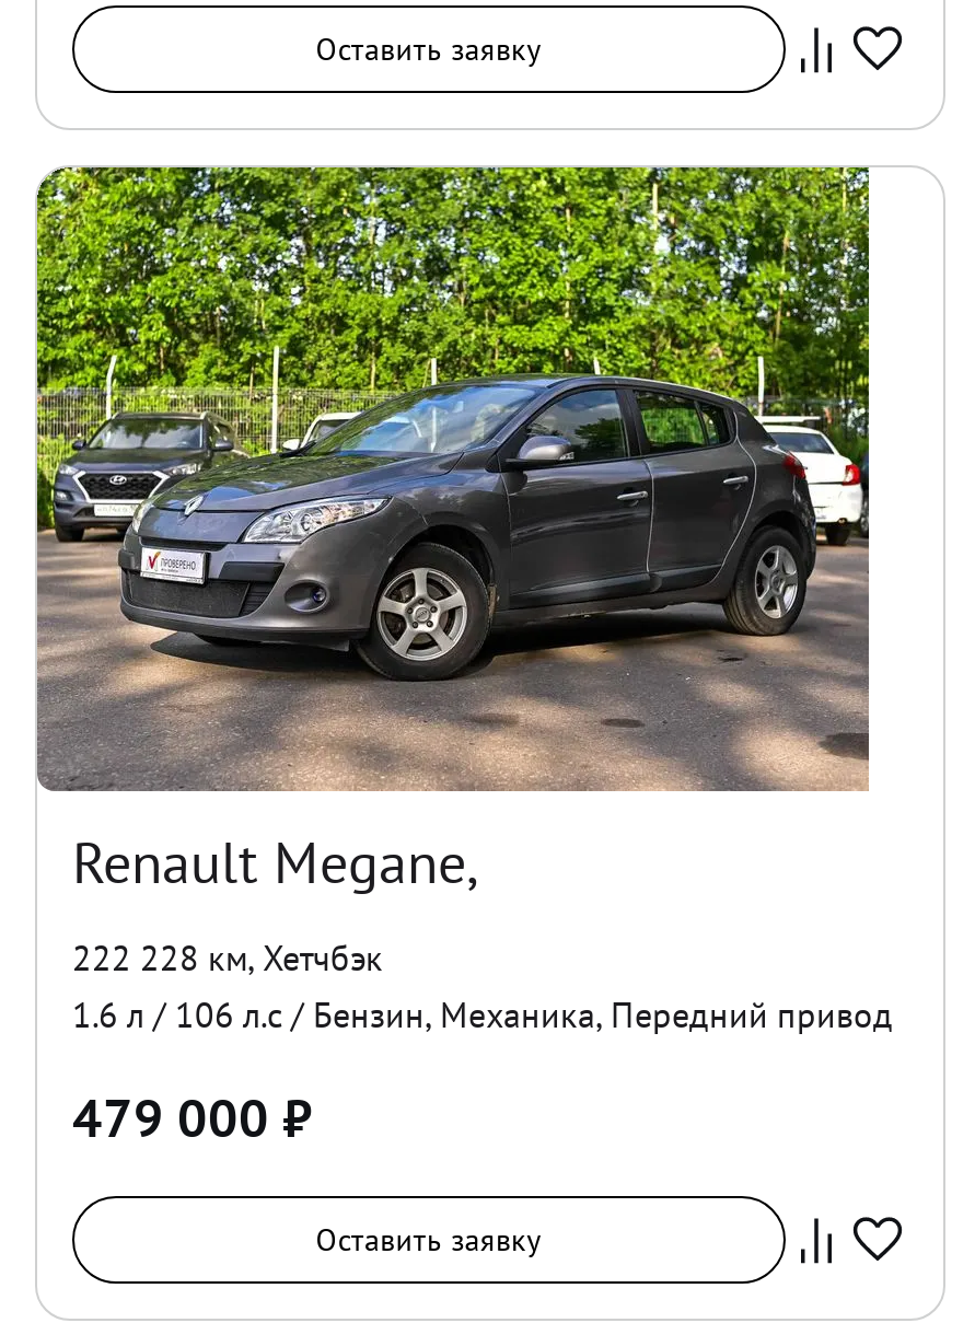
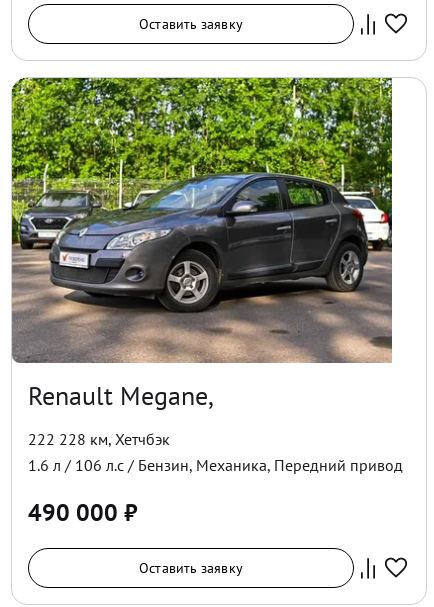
[72,1084,313,1152] 479 000 ₽ -> [28,497,138,528] 490 000 ₽

